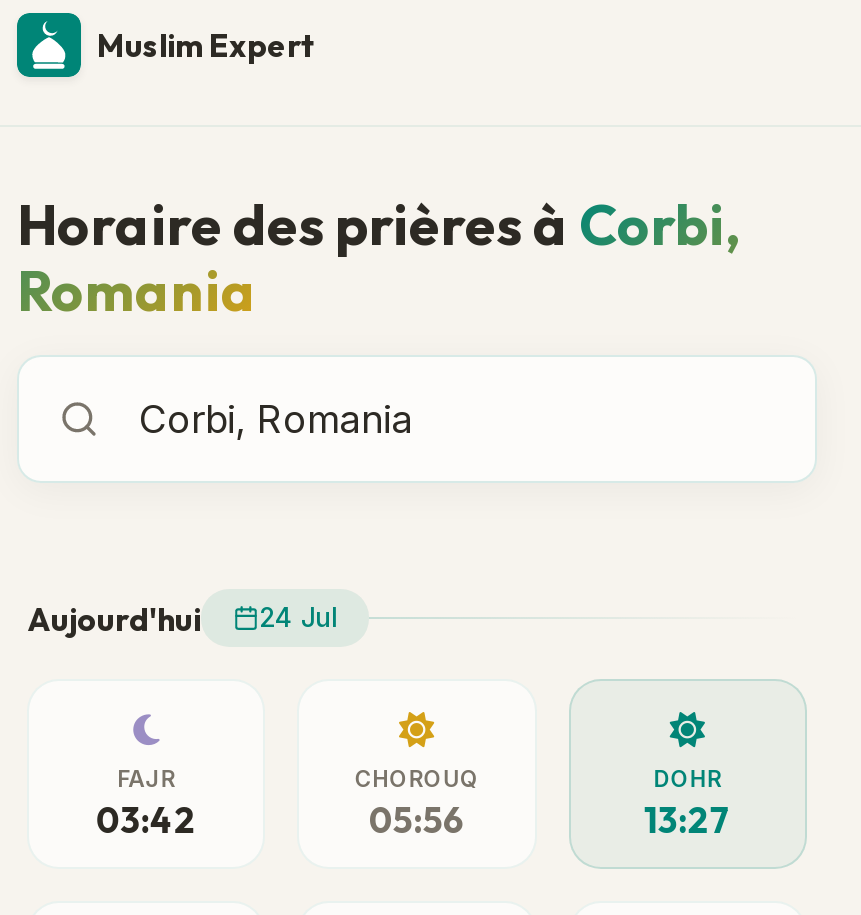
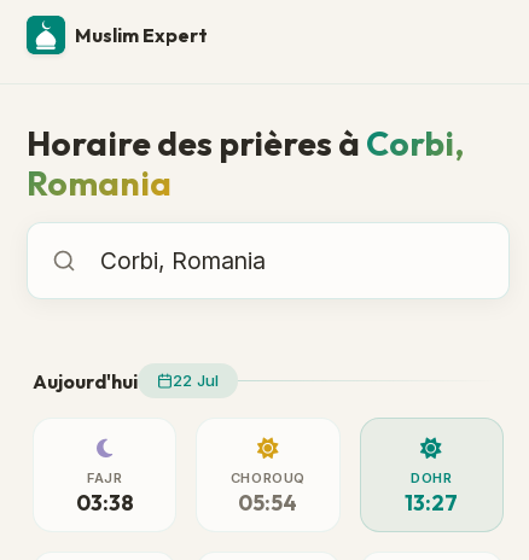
[27,598,337,638] Aujourd'hui 24 Jul -> [33,369,219,393] Aujourd'hui 22 Jul
[96,796,196,842] 03:42 -> [76,488,134,516] 03:38
[369,796,465,842] 05:56 -> [239,488,298,516] 05:54

